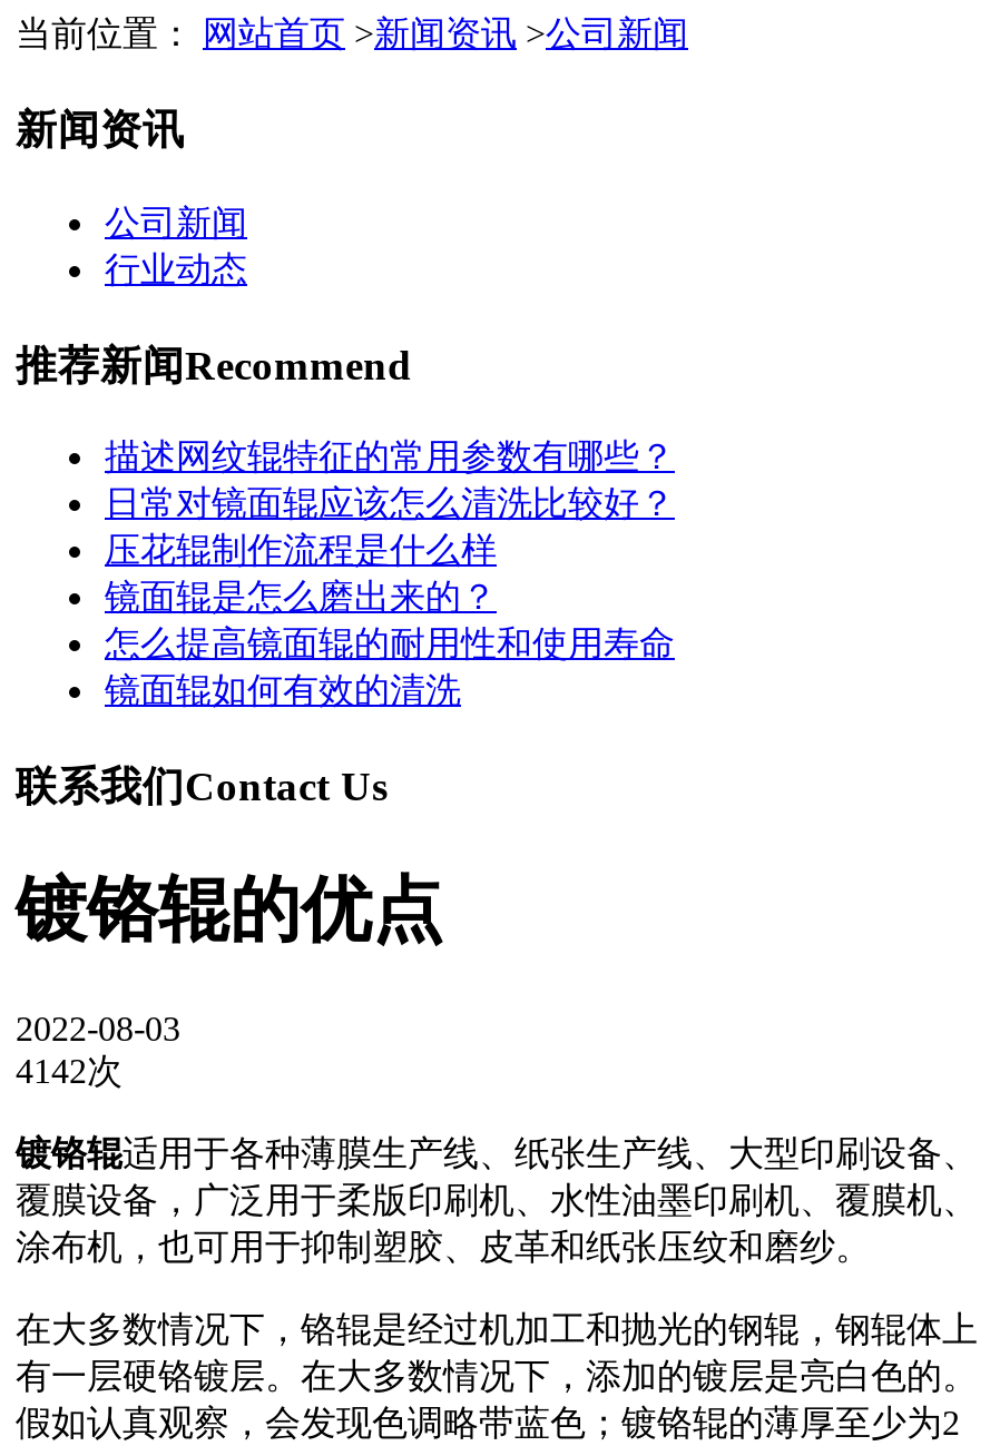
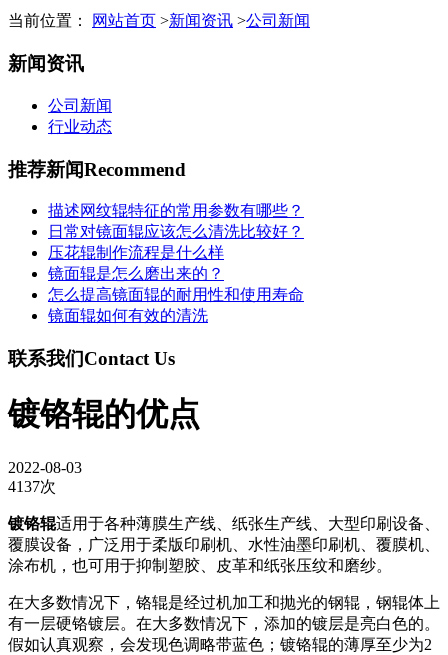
[16,1052,122,1090] 4142次 -> [8,478,56,495] 4137次

